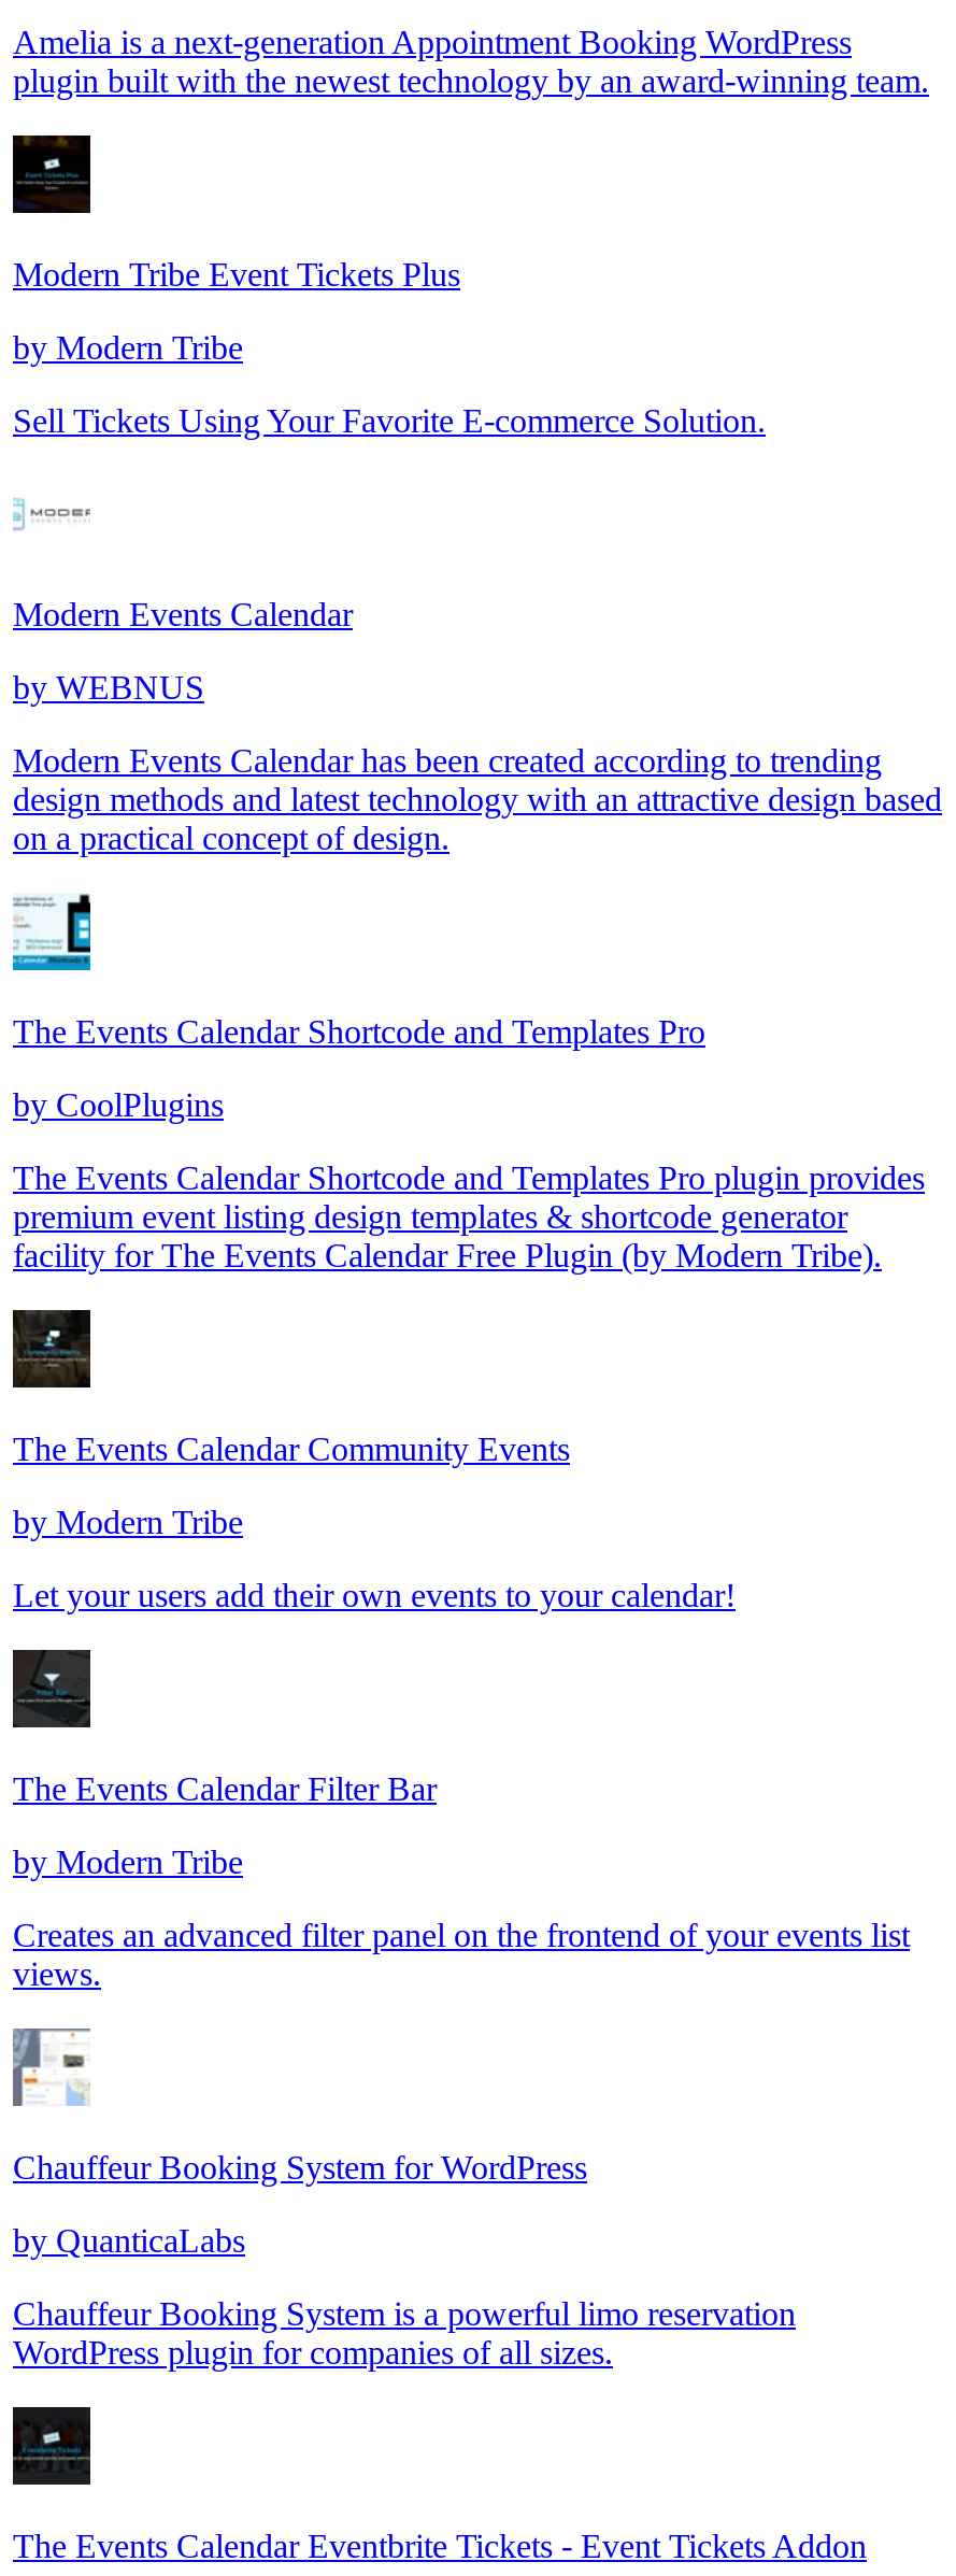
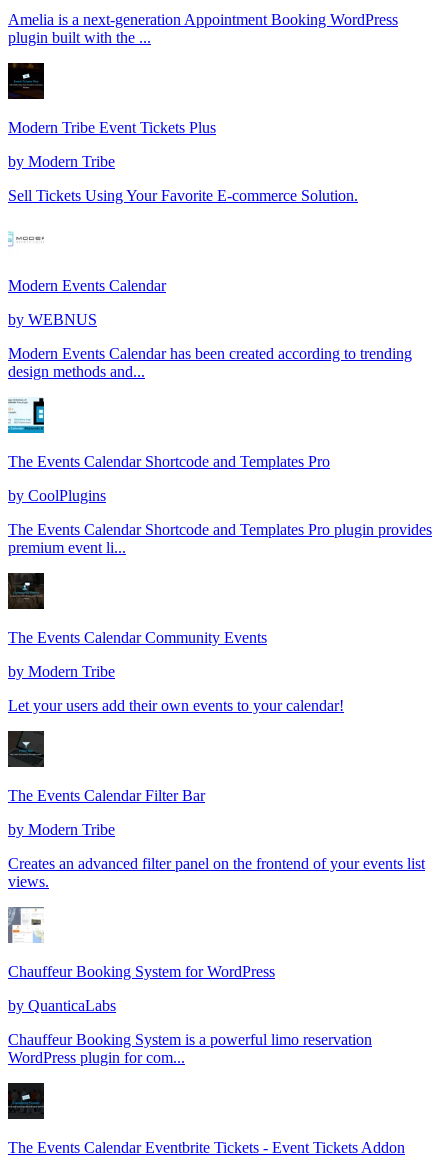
[13,61,929,98] plugin built with the newest technology by an award-winning team. -> [8,28,151,45] plugin built with the ...
[13,780,942,855] design methods and latest technology with an attractive design based | on a practical concept of design. -> [8,362,145,379] design methods and...
[13,1197,882,1272] premium event listing design templates & shortcode generator | facility for The Events Calendar Free Plugin (by Modern Tribe). -> [8,538,126,555] premium event li...
[13,2333,613,2369] WordPress plugin for companies of all sizes. -> [8,1048,185,1065] WordPress plugin for com...

